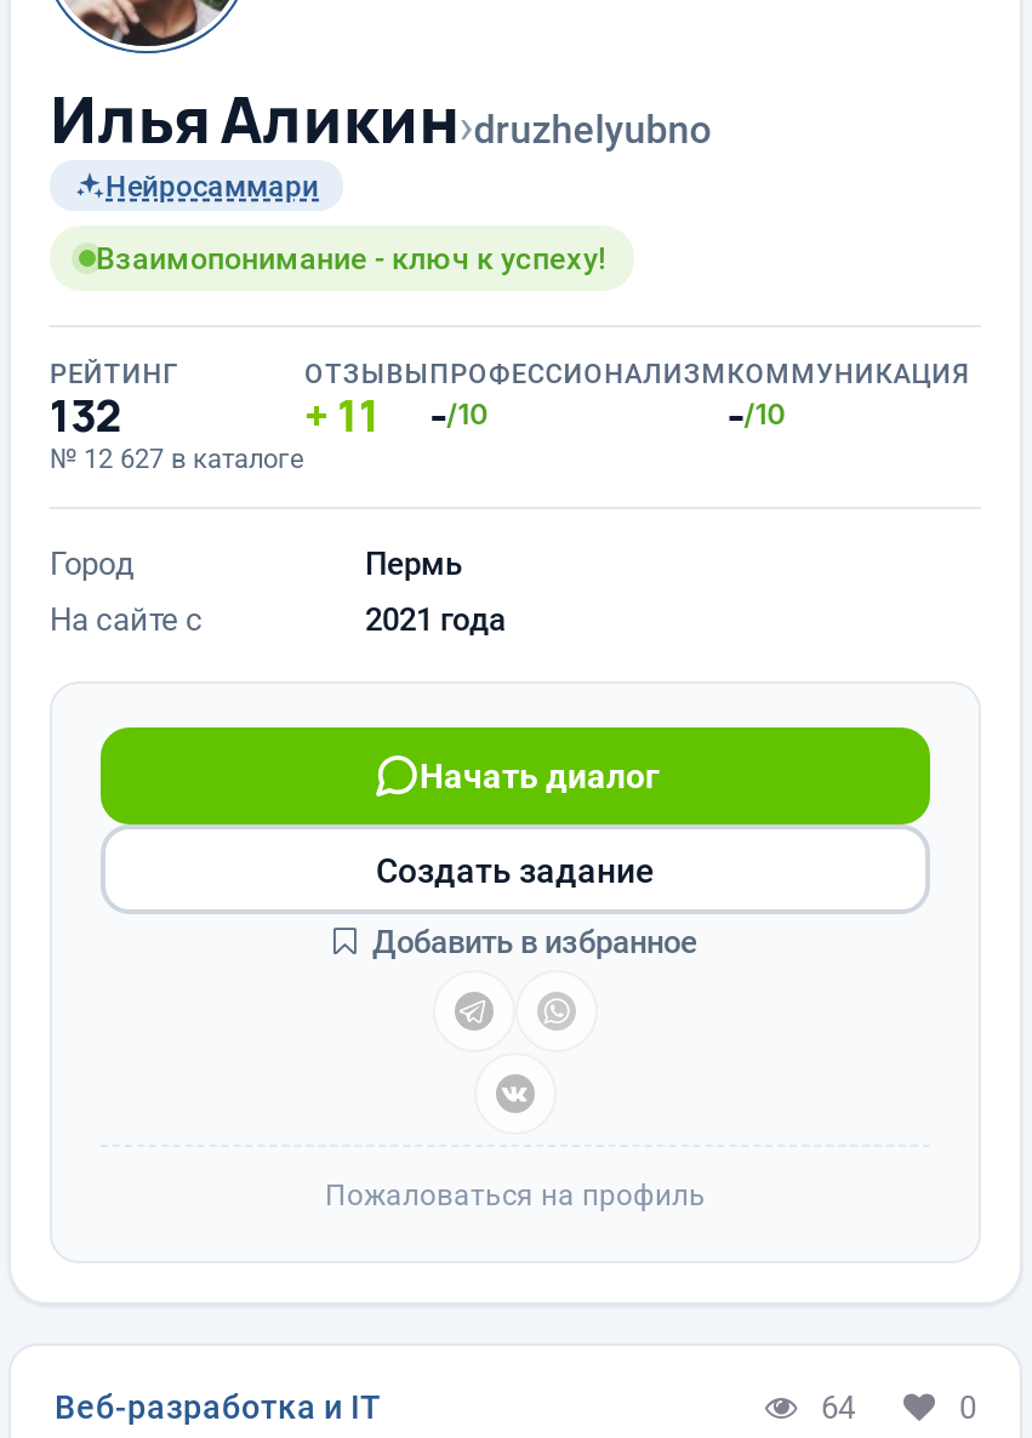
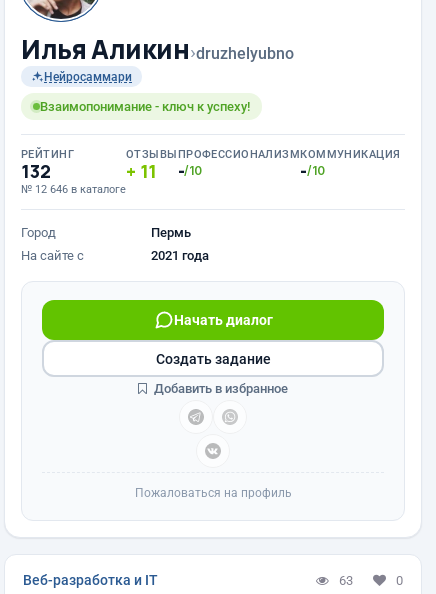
[50,444,304,475] № 12 627 в каталоге -> [21,183,126,196] № 12 646 в каталоге
[821,1388,855,1425] 64 -> [339,572,353,587] 63

